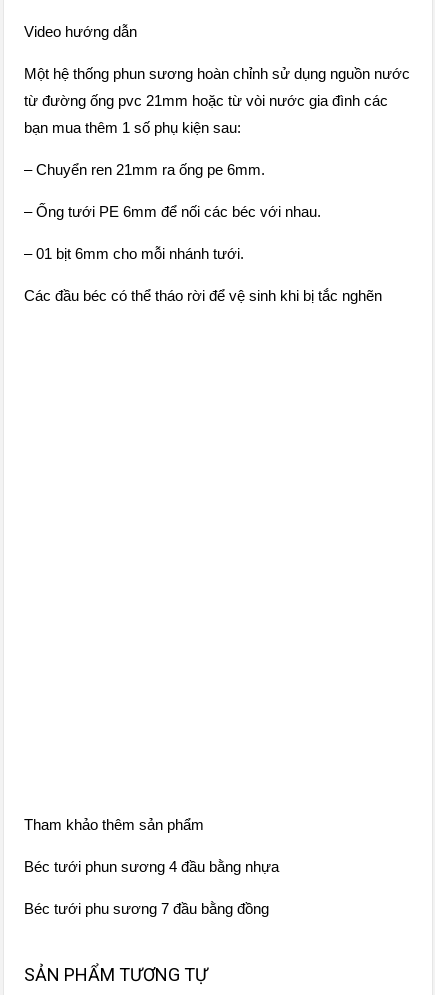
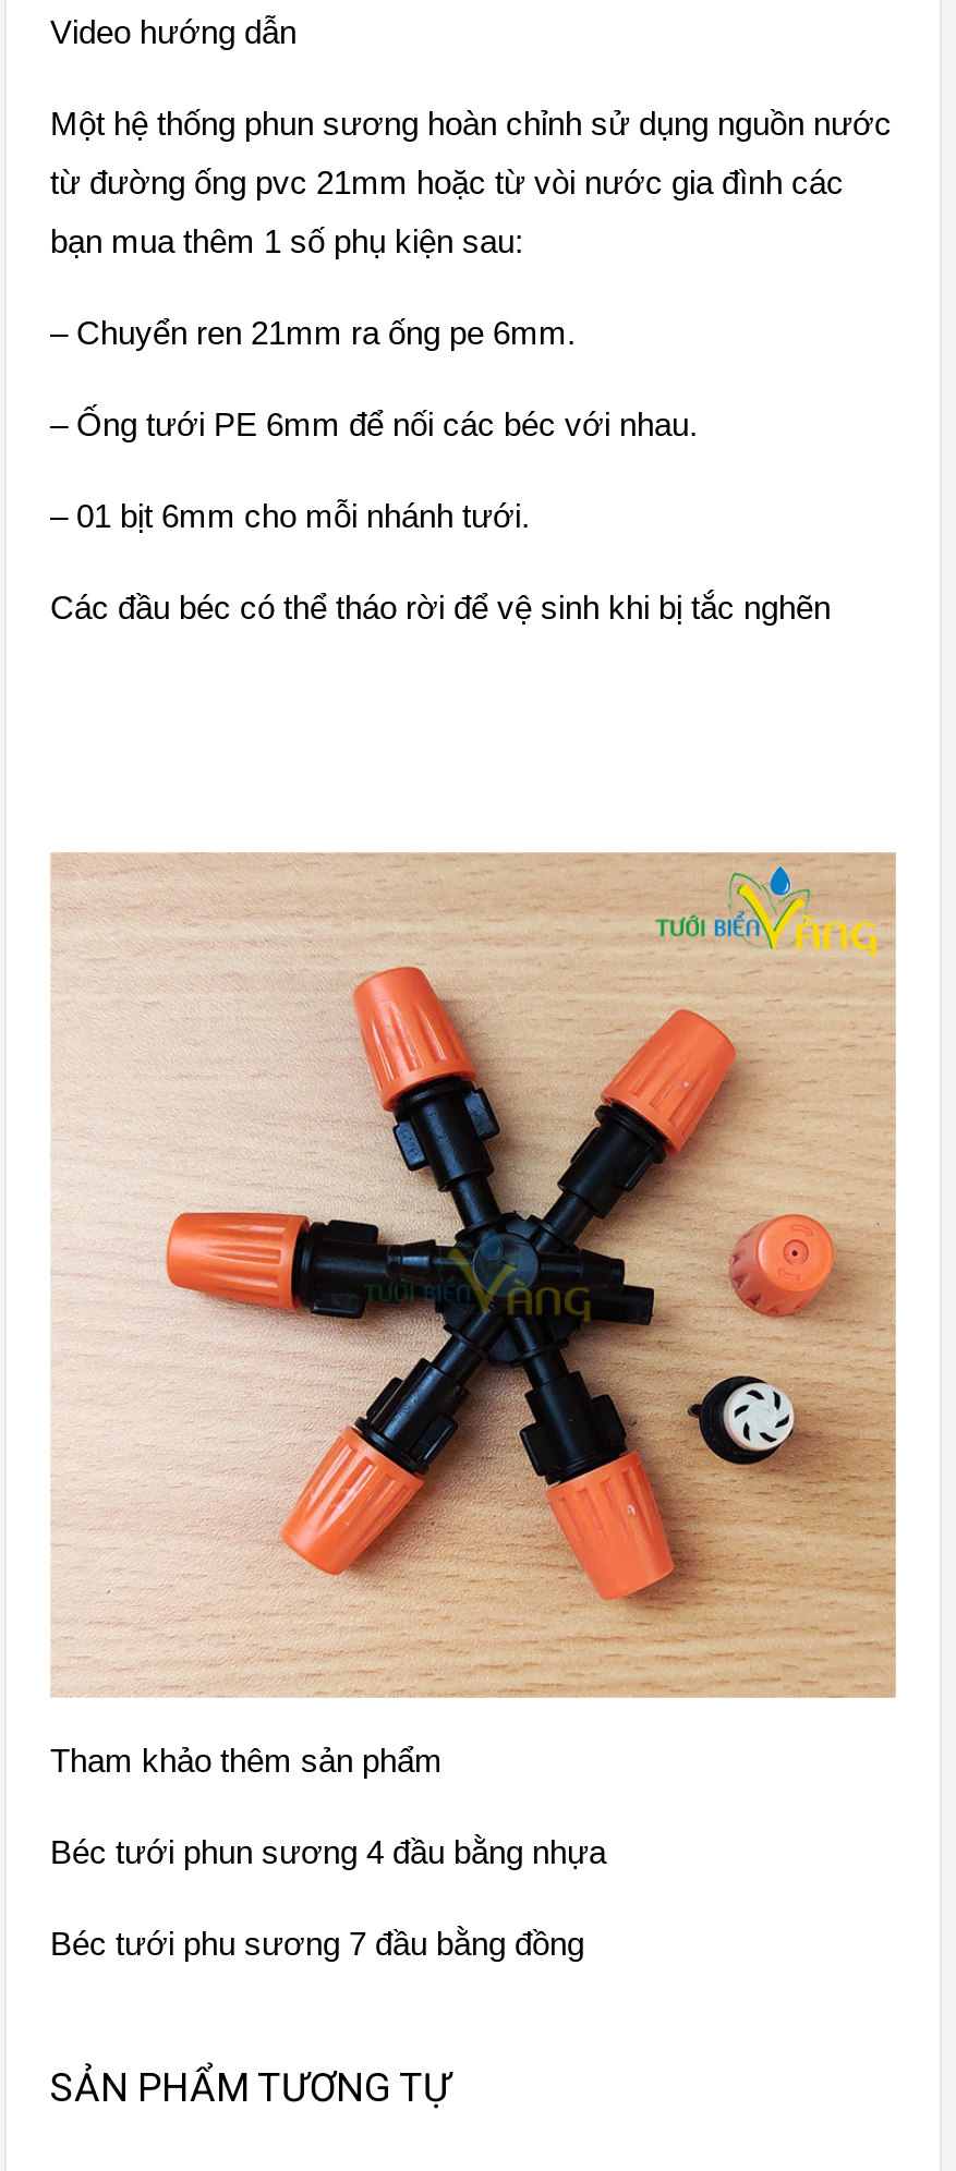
none -> [50,850,898,1700] [image]

